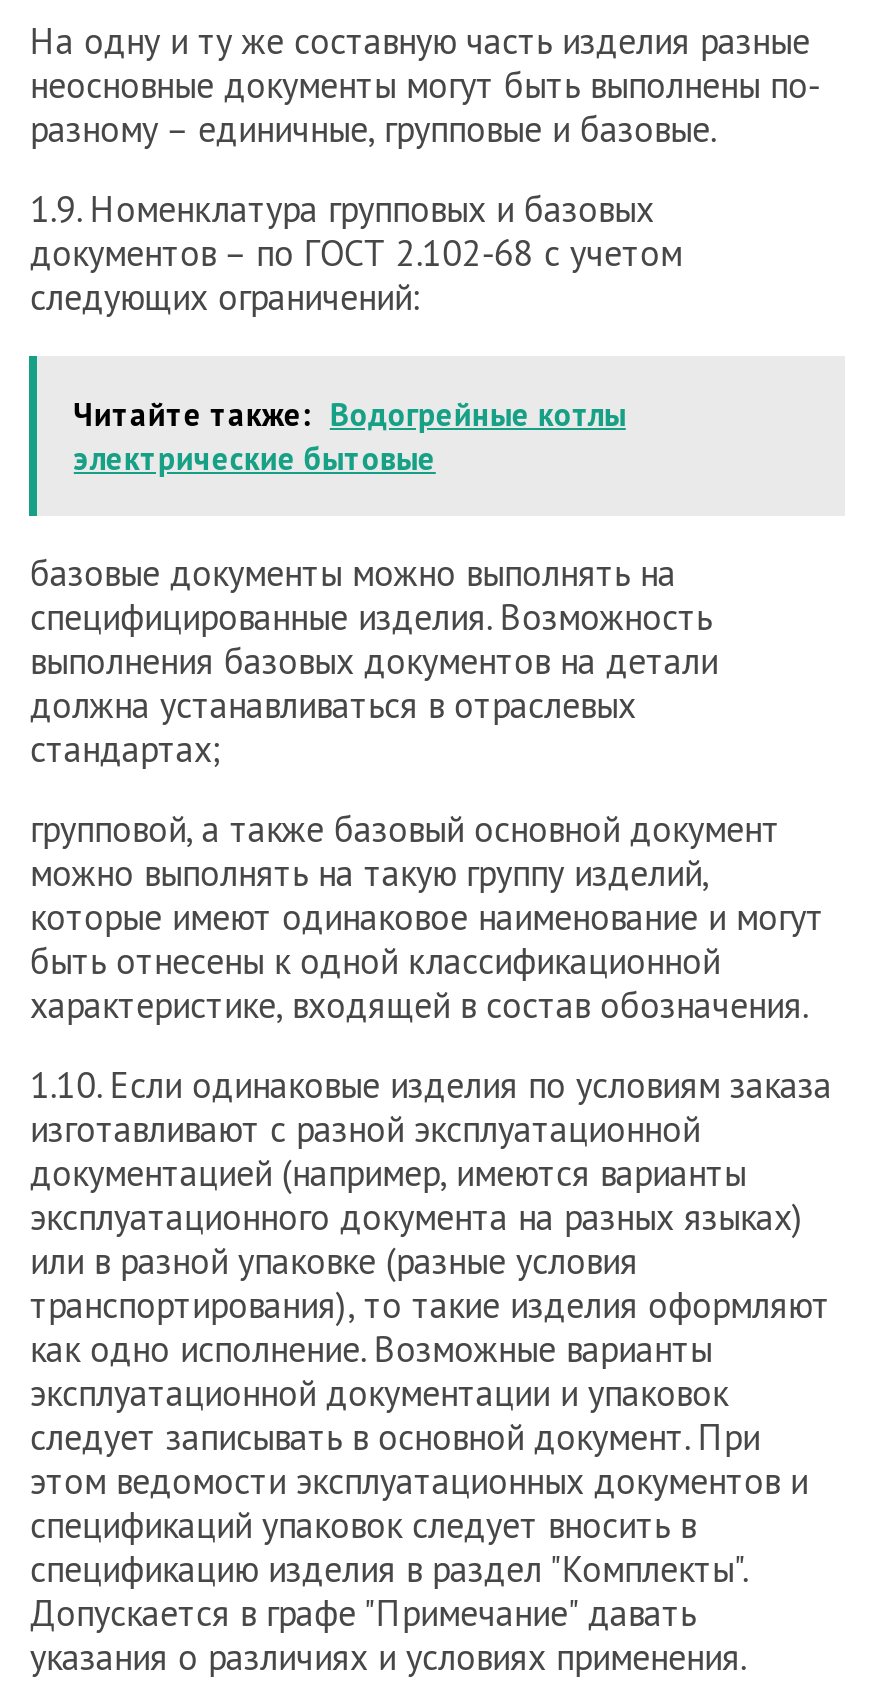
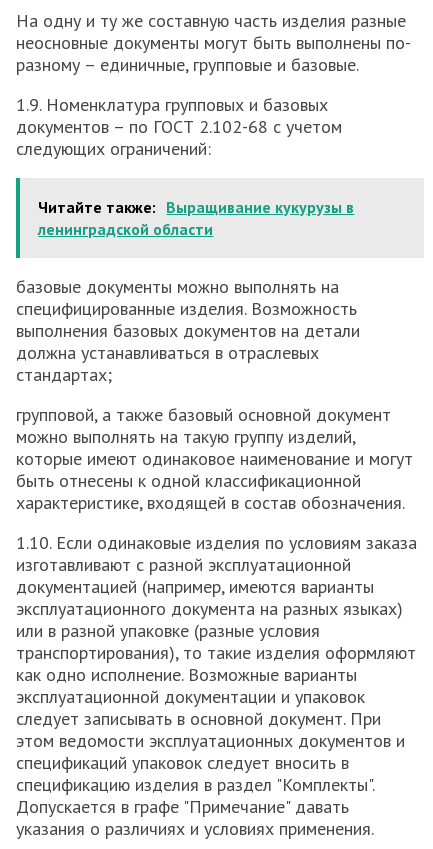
[74,394,626,478] Читайте также: Водогрейные котлы | электрические бытовые -> [38,197,354,239] Читайте также: Выращивание кукурузы в | ленинградской области

